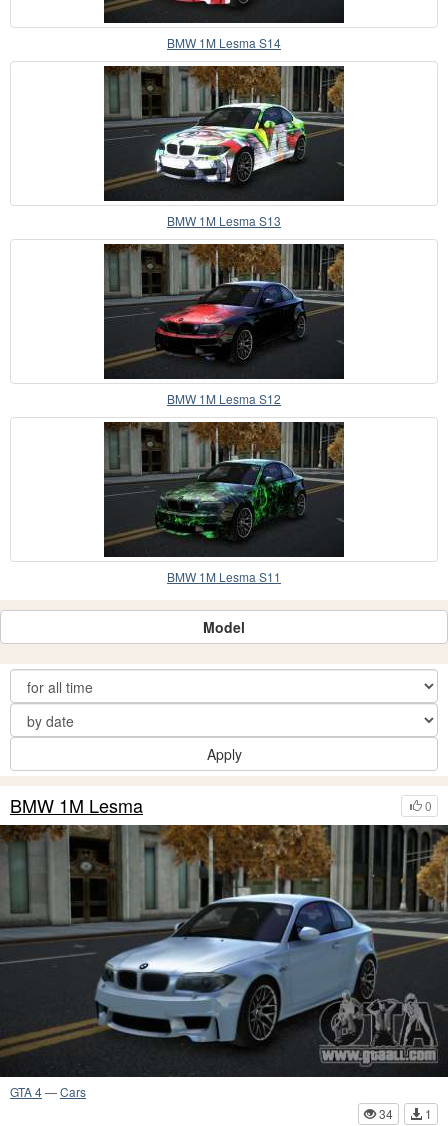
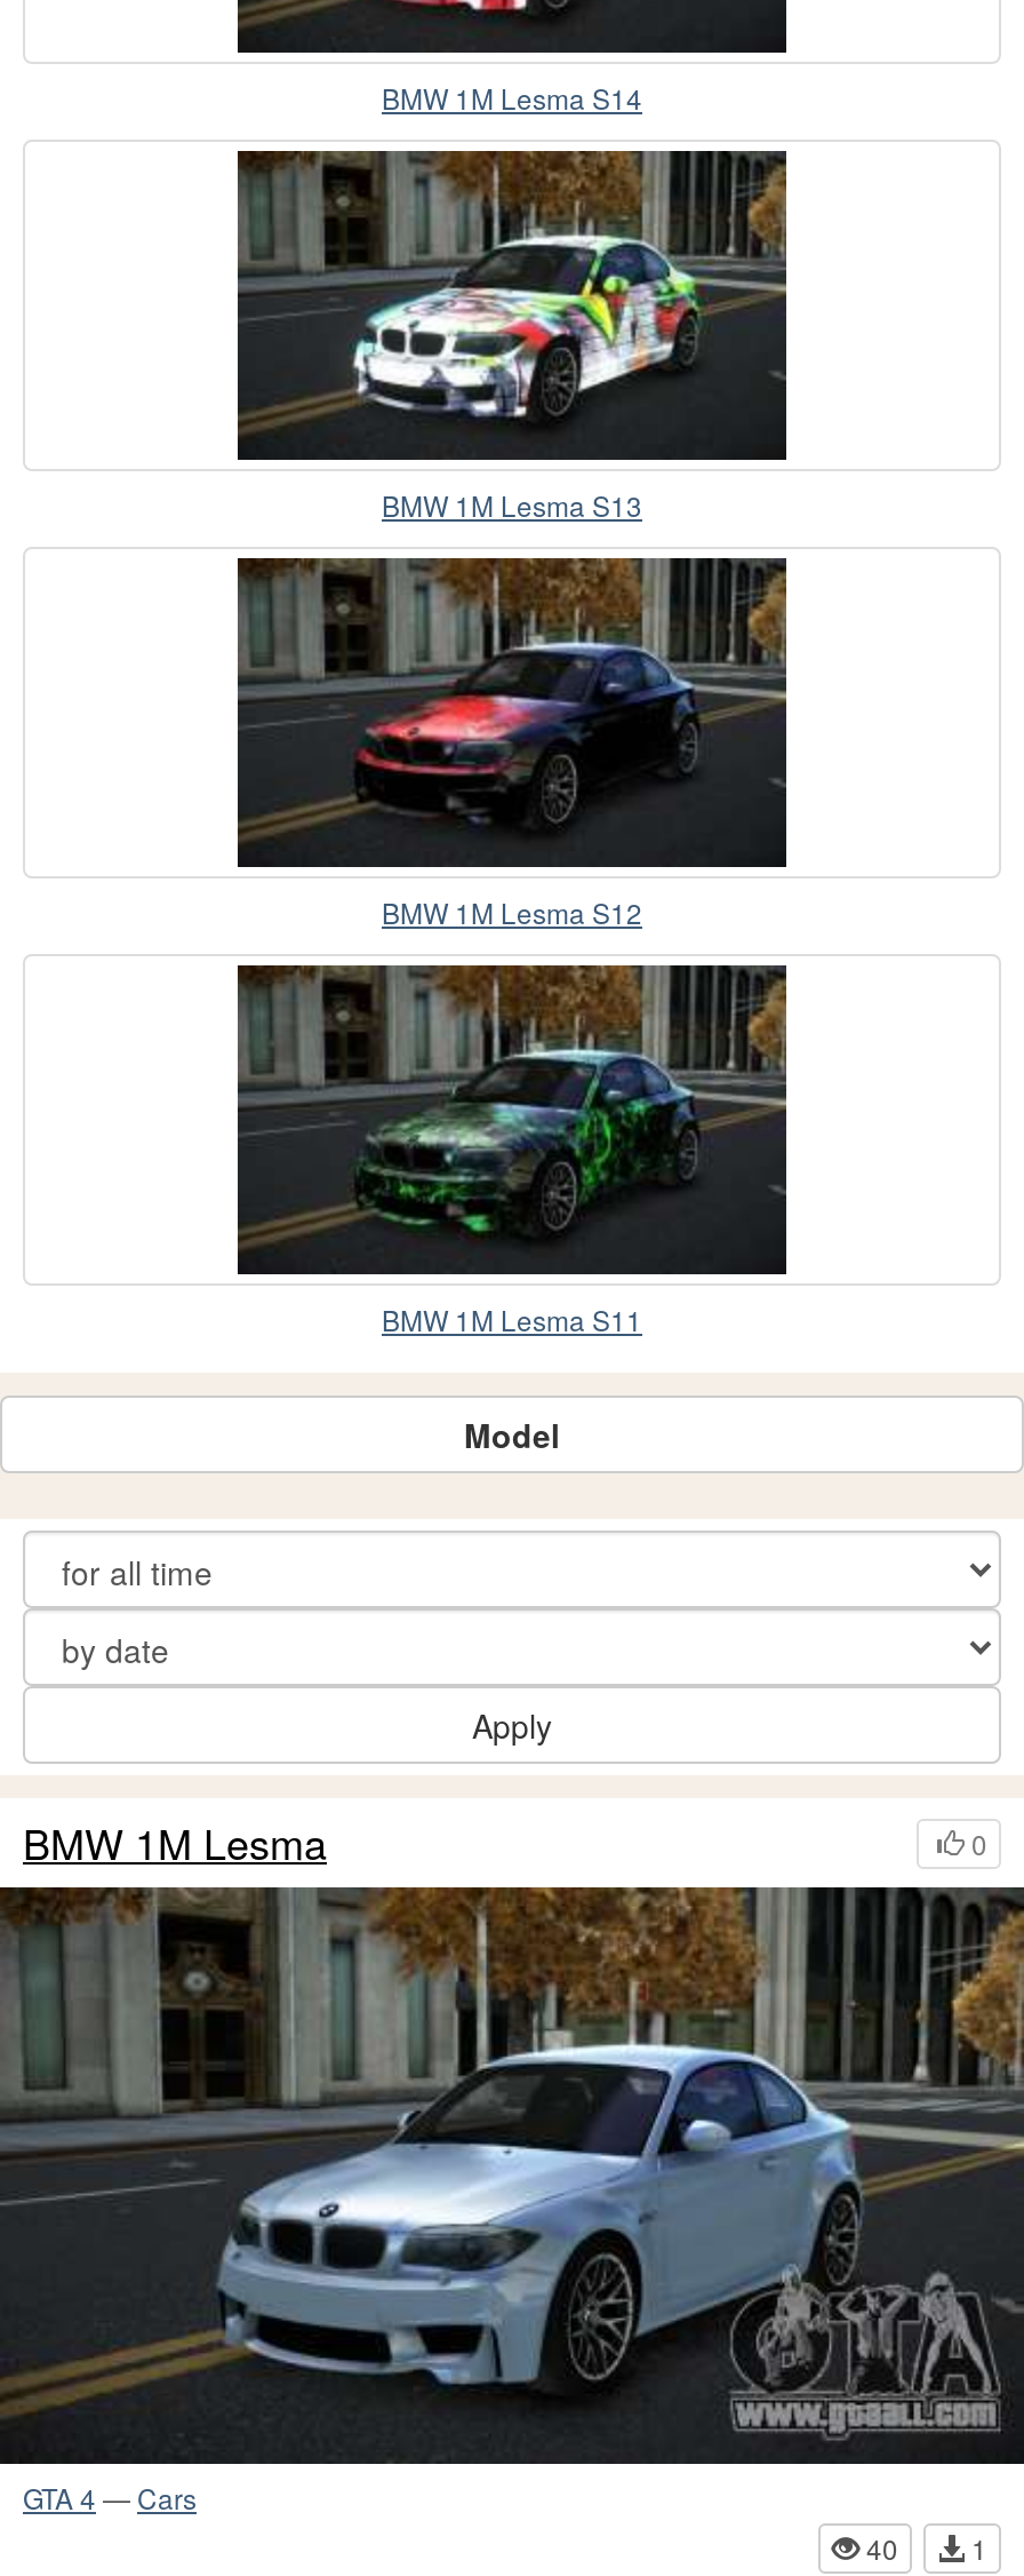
[379,1105,432,1122] 34 1 -> [866,2527,987,2566] 40 1

